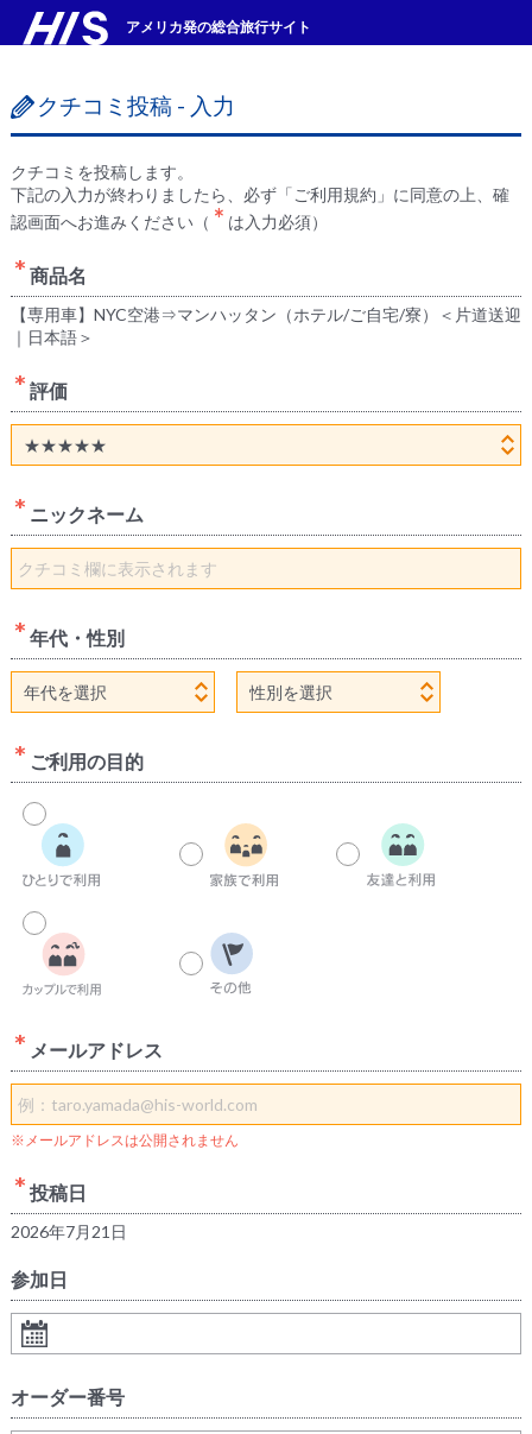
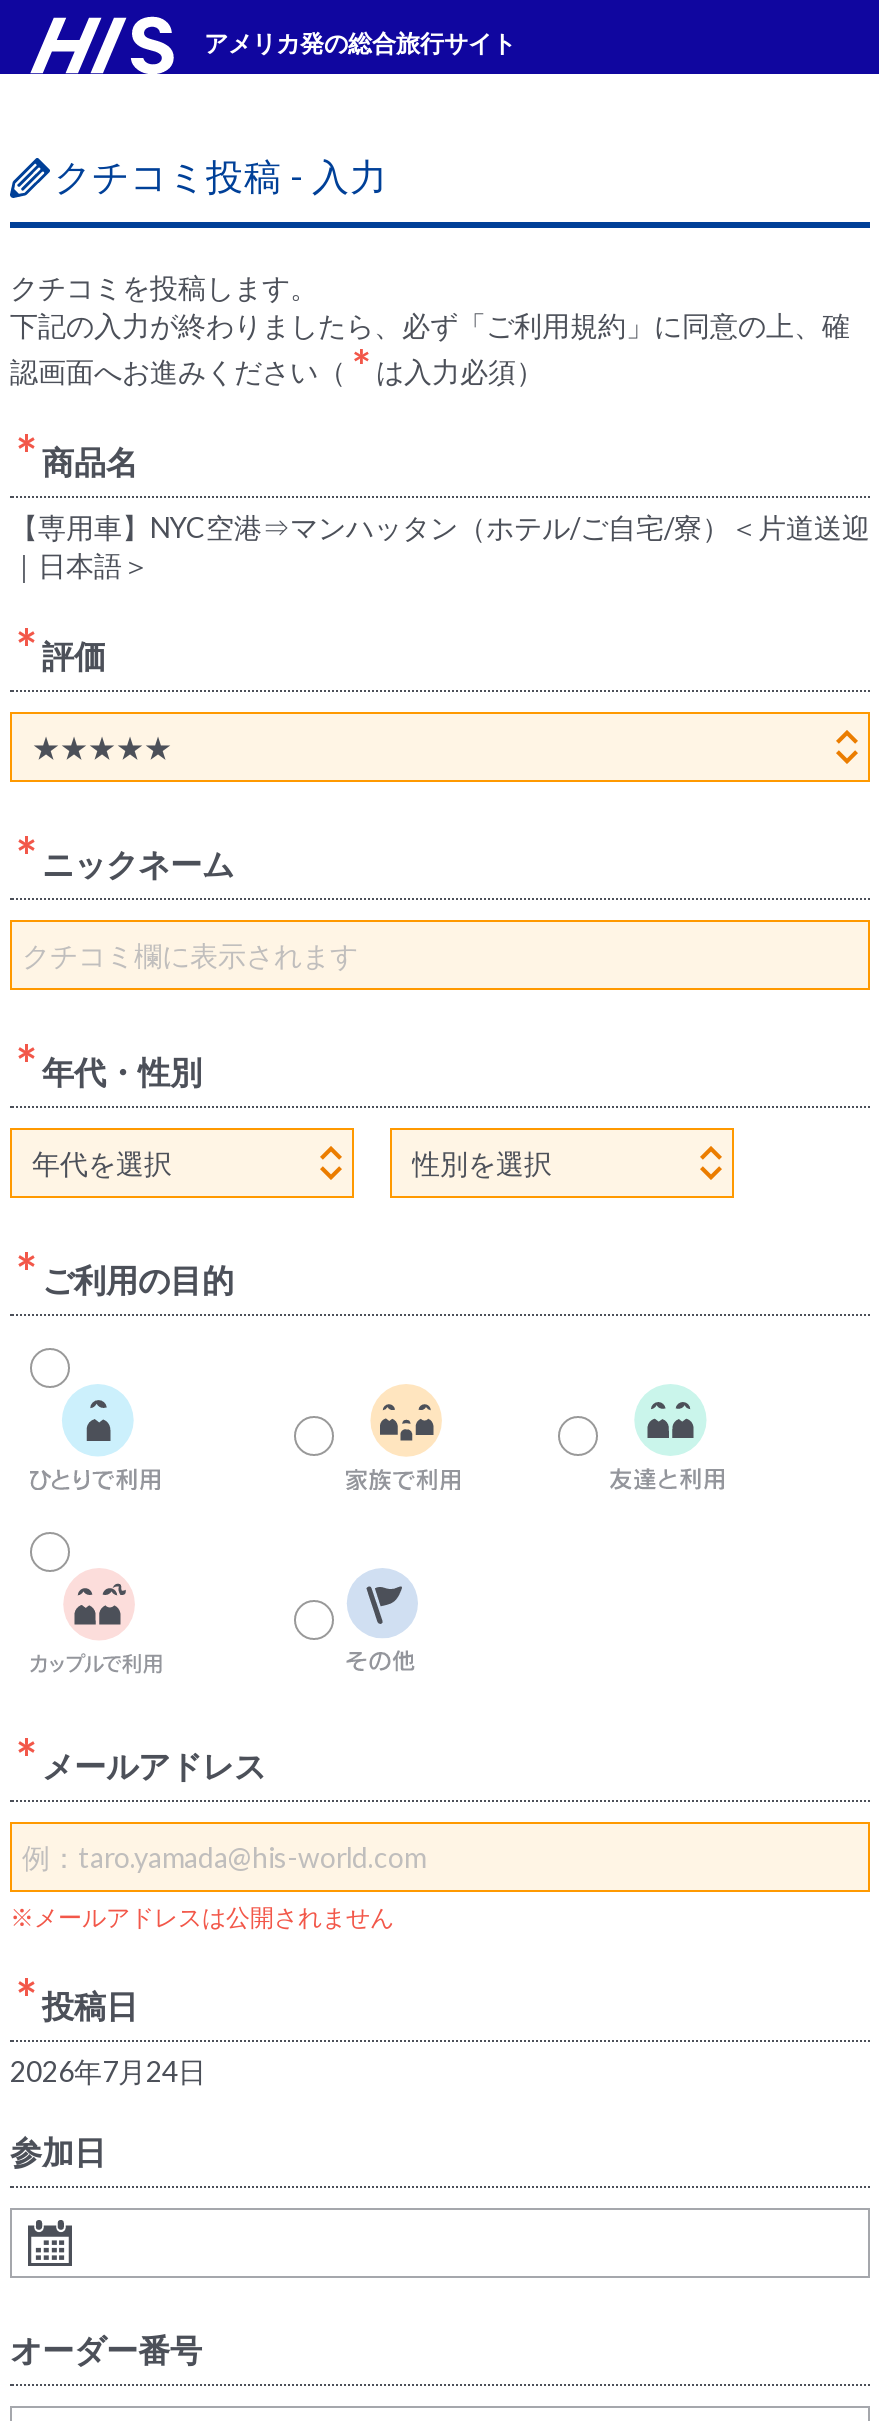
[11,1221,127,1241] 2026年7月21日 -> [10,2053,206,2087] 2026年7月24日

